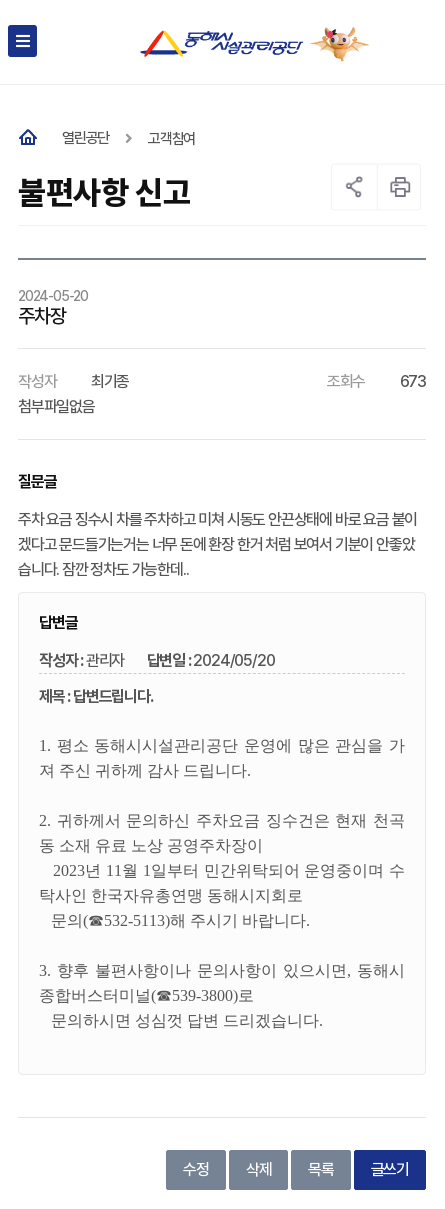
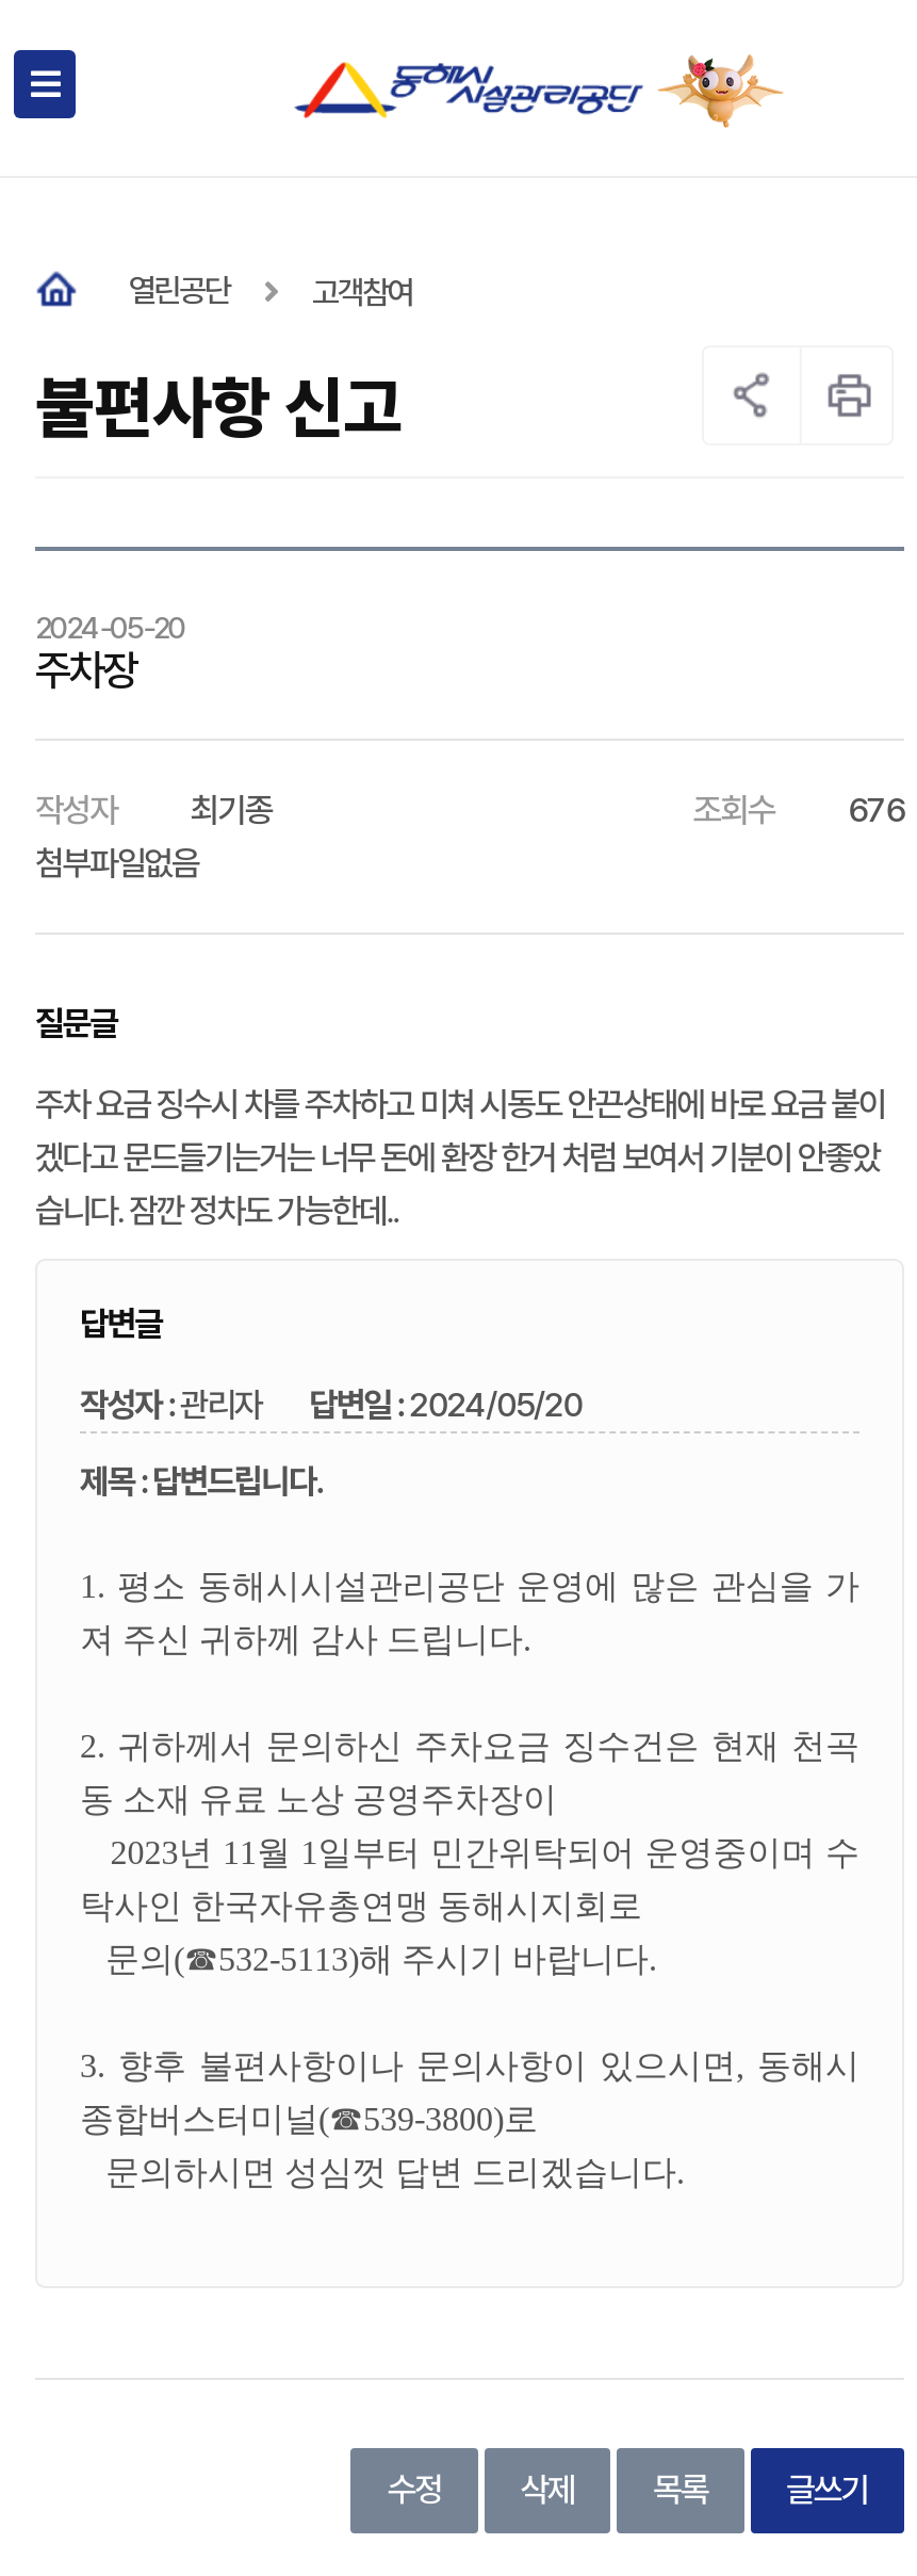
[327,372,426,391] 조회수 673 -> [693,789,904,830] 조회수 676

